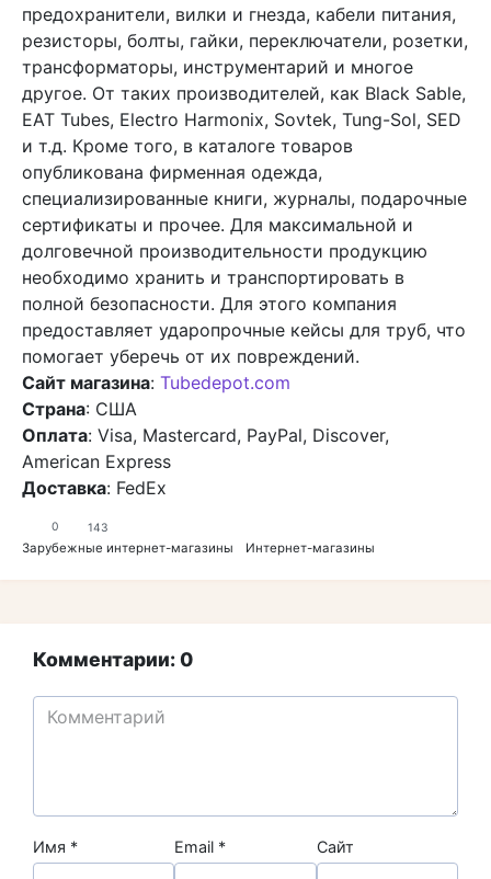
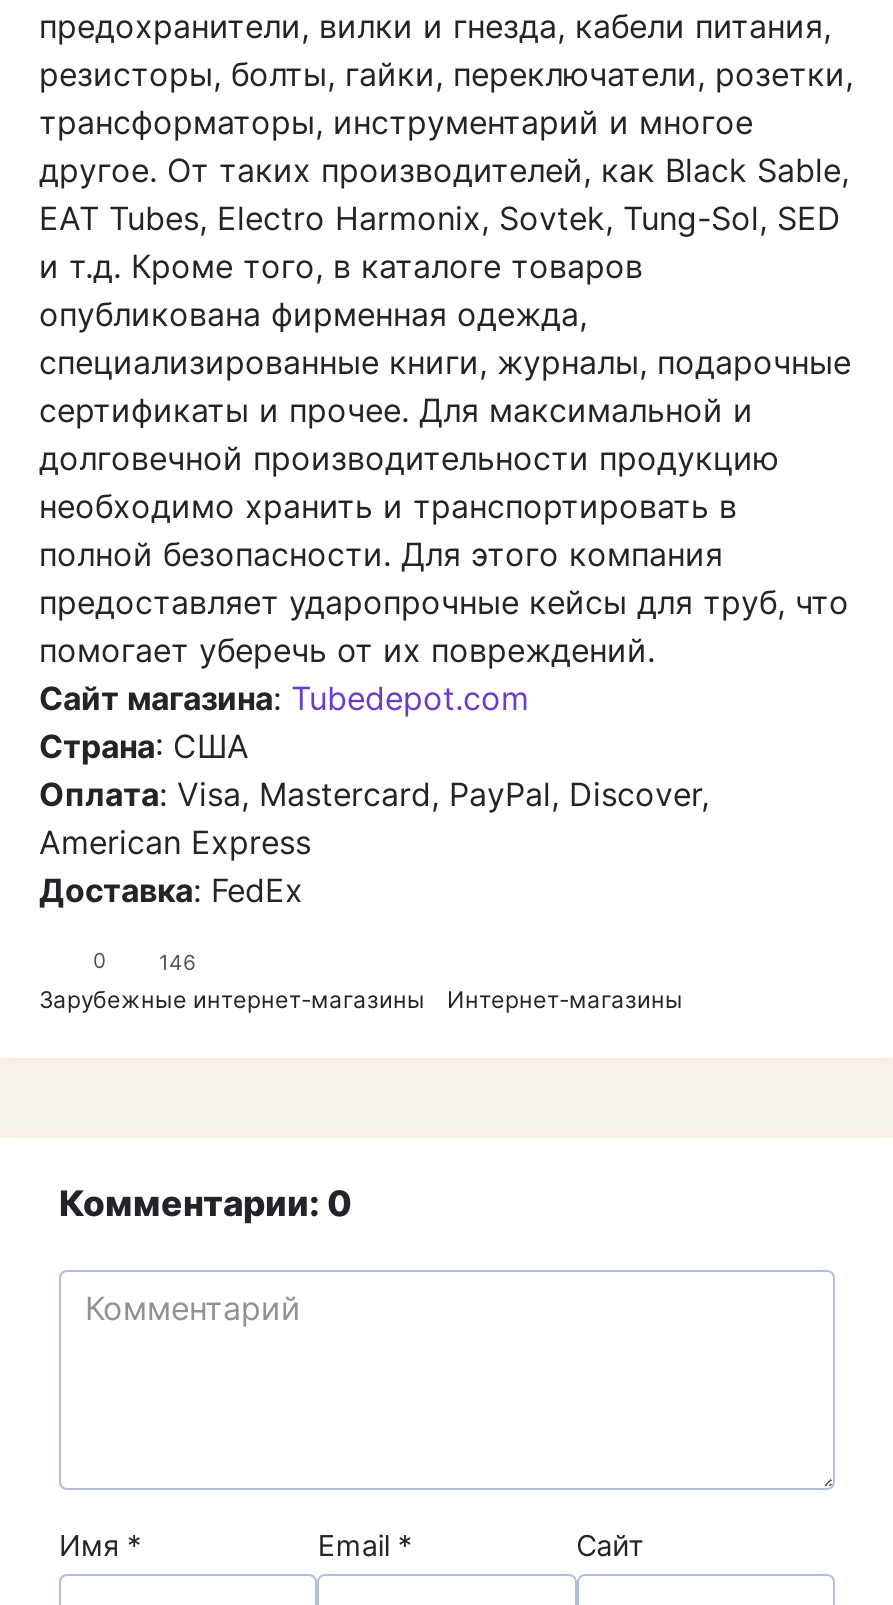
[48,520,109,534] 0 143 -> [87,949,195,975] 0 146

